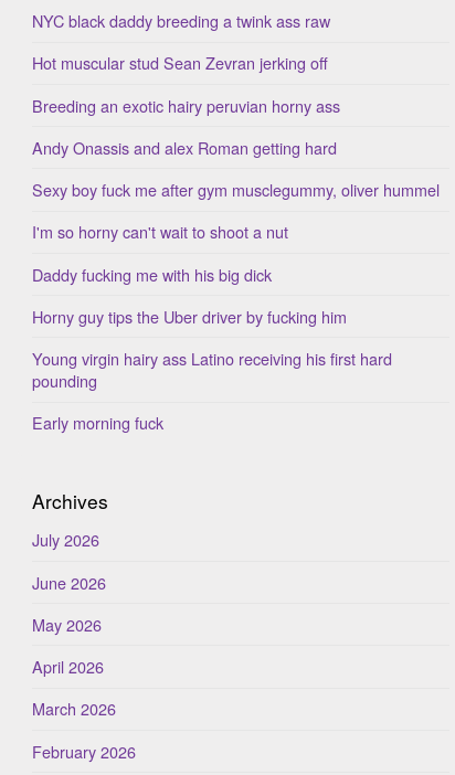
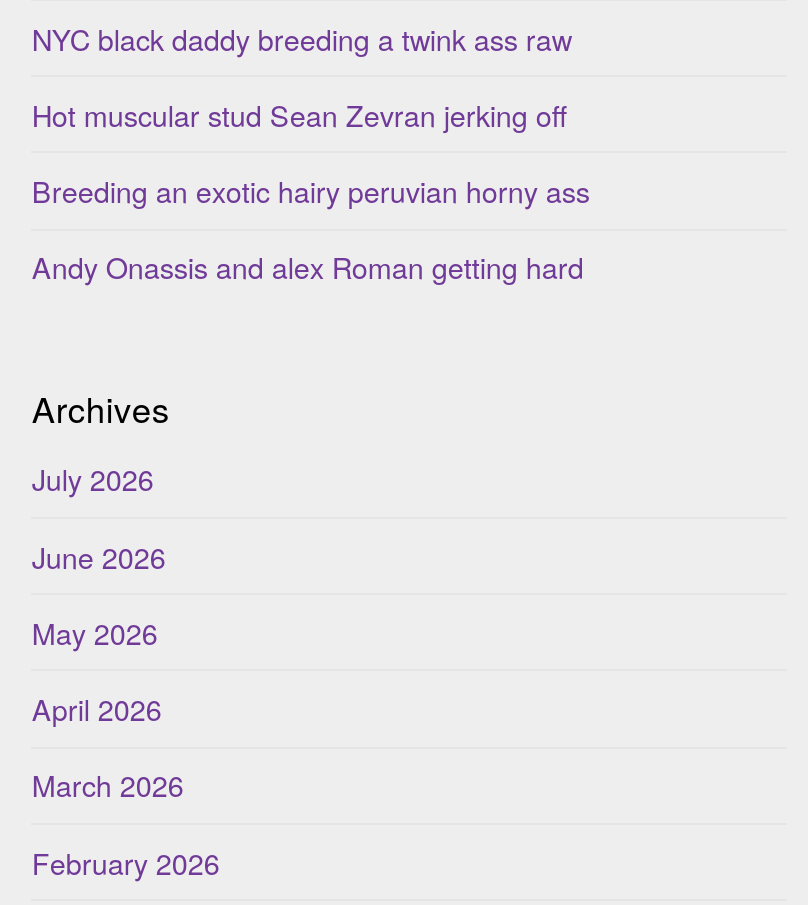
[32,178,440,434] Sexy boy fuck me after gym musclegummy, oliver hummel | I'm so horny can't wait to shoot a nut | Daddy fucking me with his big dick | Horny guy tips the Uber driver by fucking him | Young virgin hairy ass Latino receiving his first hard | pounding | Early morning fuck -> none

